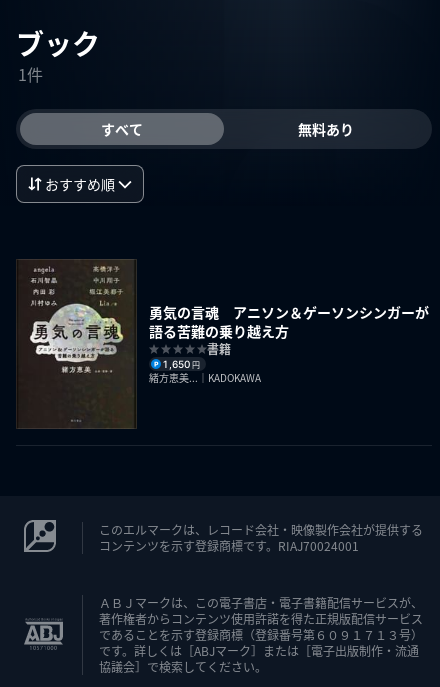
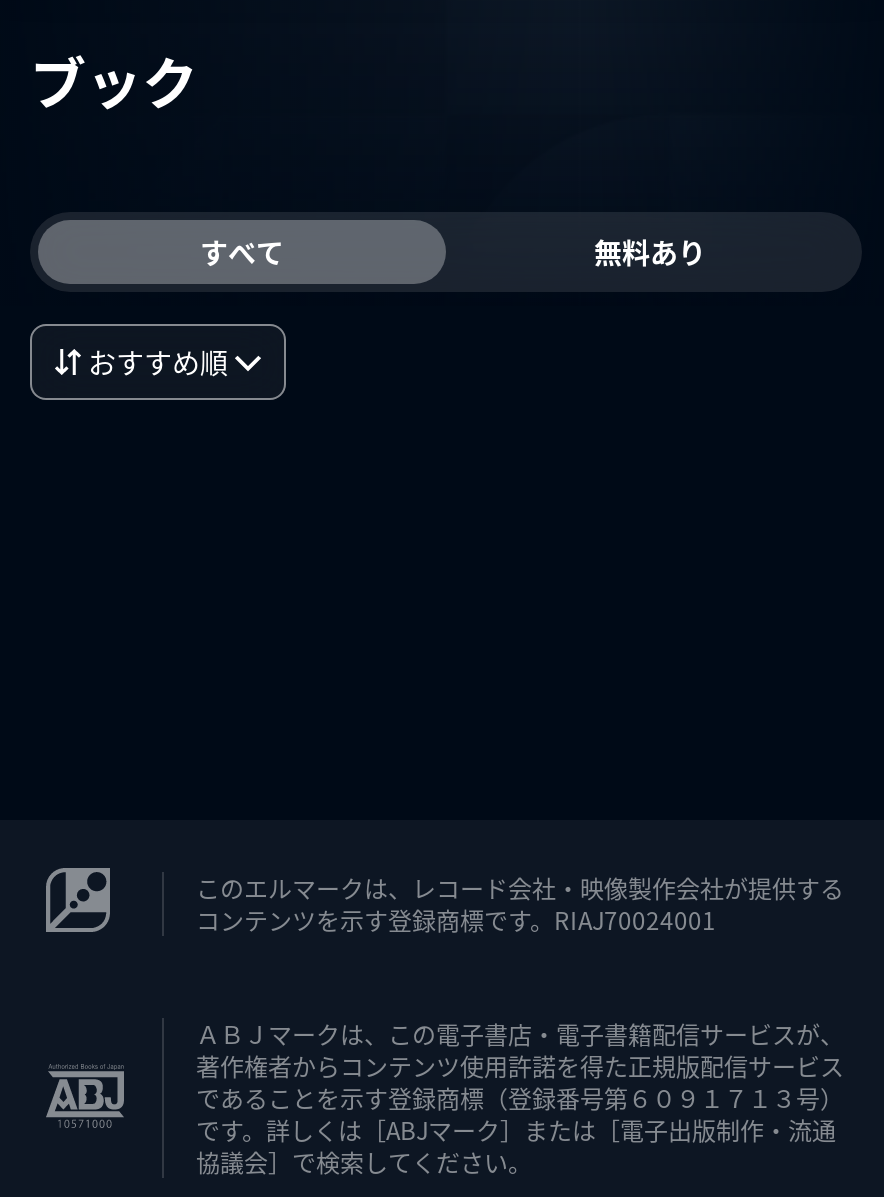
[18,62,43,86] 1件 -> none
[16,259,429,429] [image] | 勇気の言魂 アニソン＆ゲーソンシンガーが | 語る苦難の乗り越え方 | 書籍 | 1,650円 | 緒方恵美...｜KADOKAWA -> none

